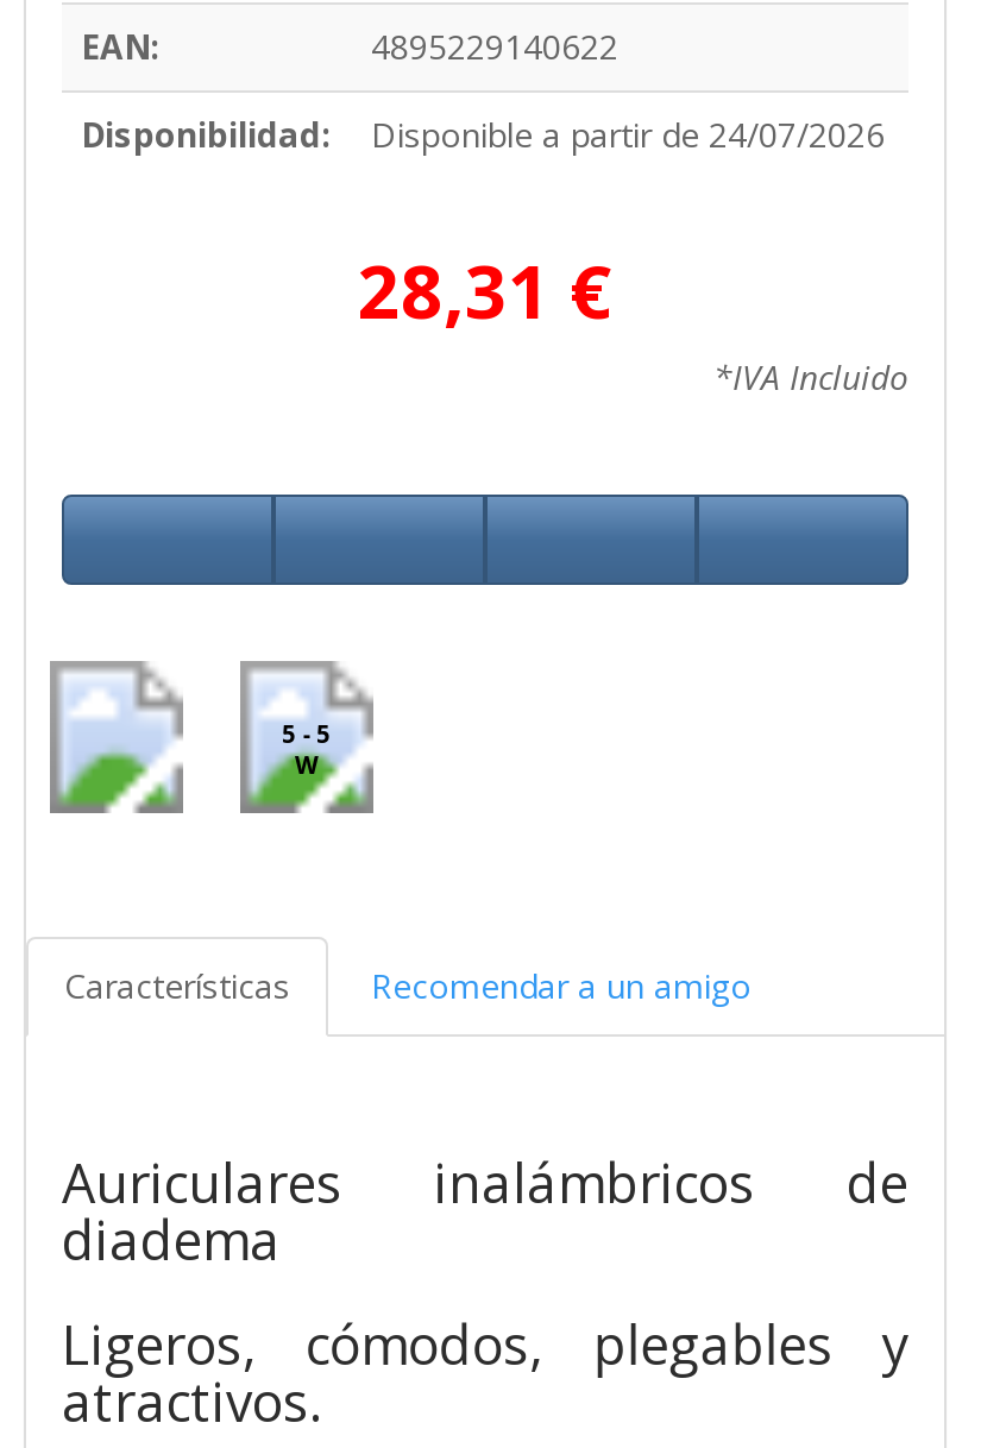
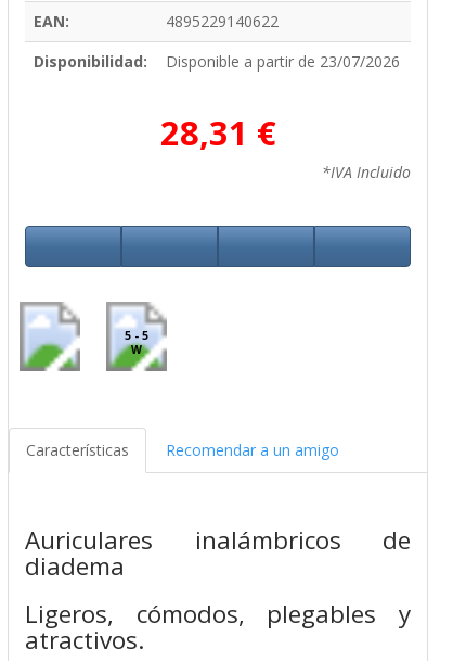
[371,111,885,156] Disponible a partir de 24/07/2026 -> [166,51,400,71] Disponible a partir de 23/07/2026

